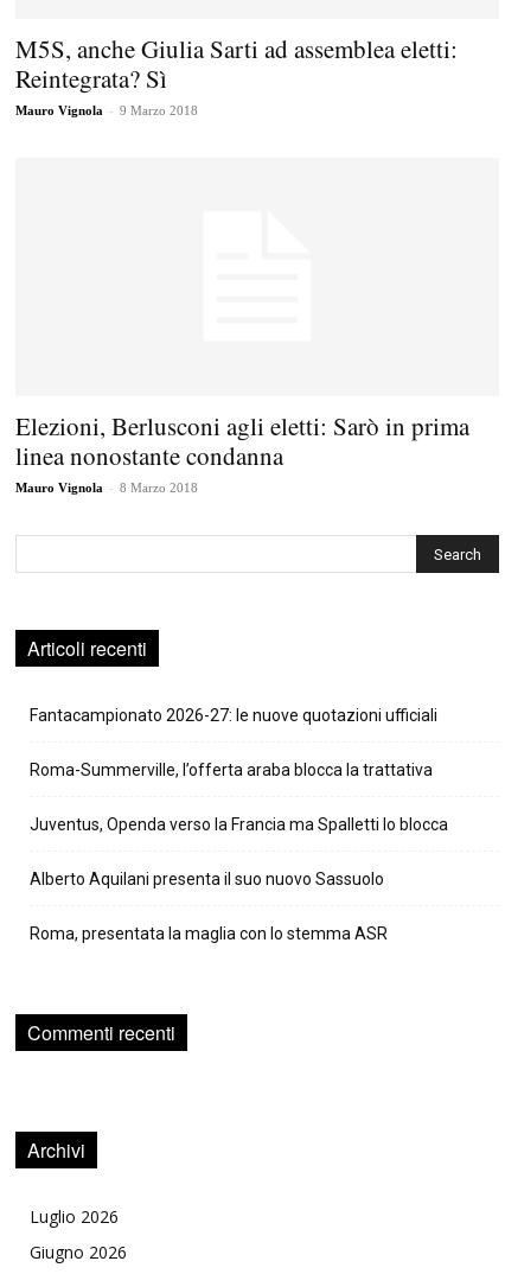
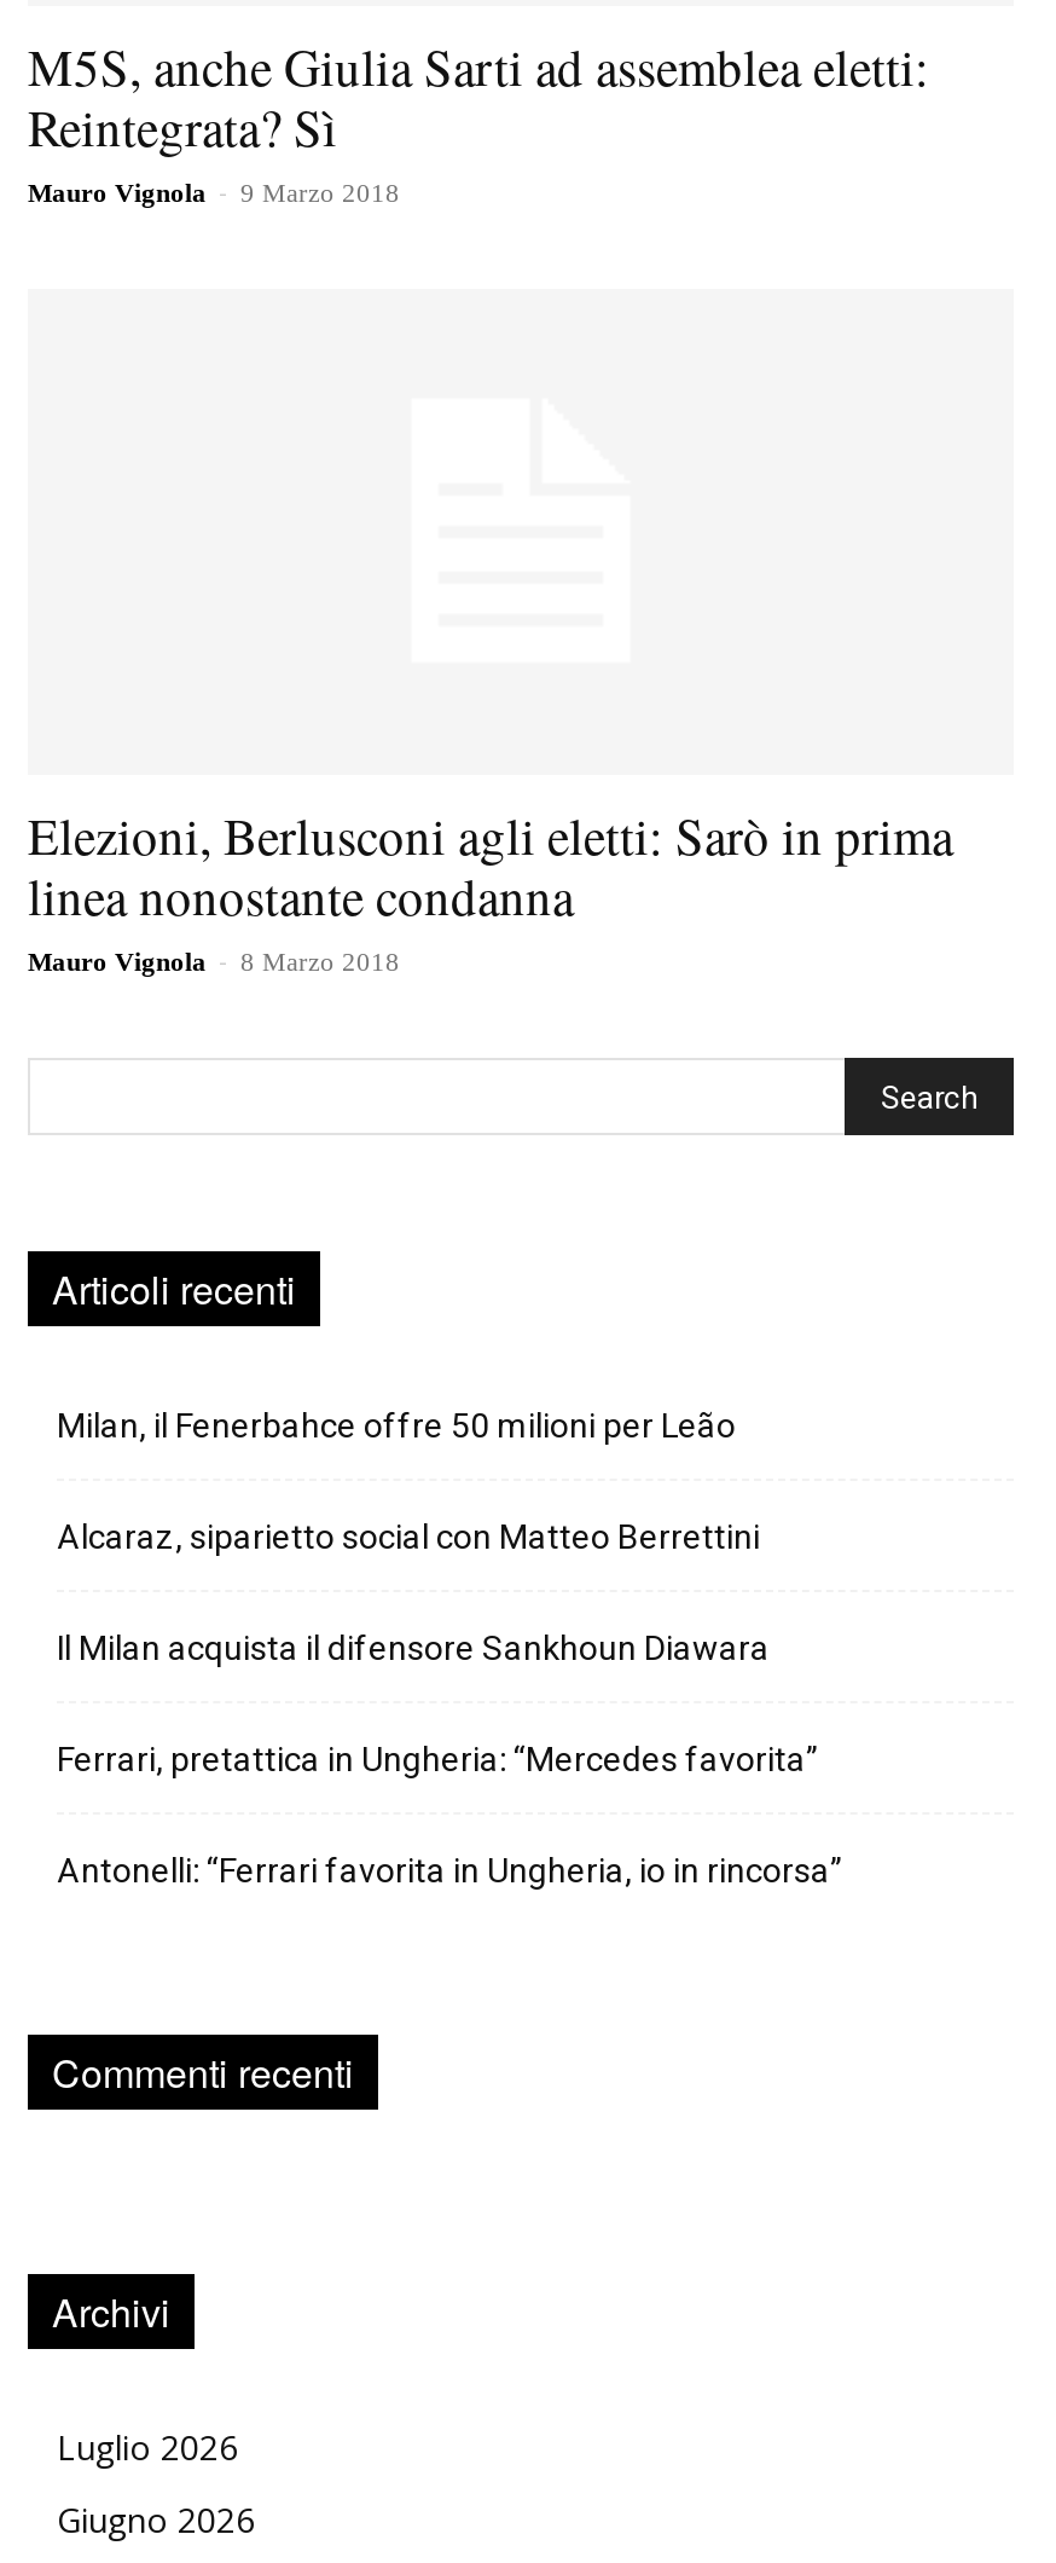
[30,706,437,725] Fantacampionato 2026-27: le nuove quotazioni ufficiali -> [57,1407,736,1445] Milan, il Fenerbahce offre 50 milioni per Leão
[30,761,433,780] Roma-Summerville, l’offerta araba blocca la trattativa -> [57,1518,760,1557] Alcaraz, siparietto social con Matteo Berrettini
[30,815,448,834] Juventus, Openda verso la Francia ma Spalletti lo blocca -> [57,1629,770,1668] Il Milan acquista il difensore Sankhoun Diawara
[30,870,384,889] Alberto Aquilani presenta il suo nuovo Sassuolo -> [57,1740,818,1779] Ferrari, pretattica in Ungheria: “Mercedes favorita”
[30,924,388,943] Roma, presentata la maglia con lo stemma ASR -> [57,1852,842,1890] Antonelli: “Ferrari favorita in Ungheria, io in rincorsa”

